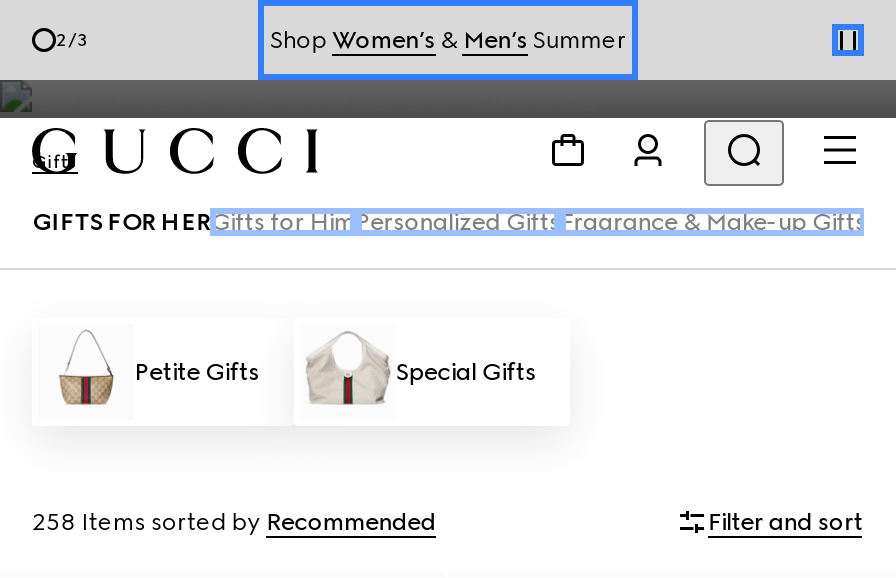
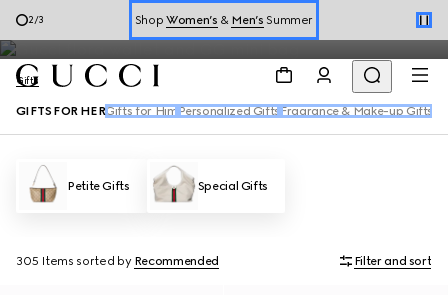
[32,508,436,536] 258 Items sorted by Recommended -> [16,254,219,268] 305 Items sorted by Recommended

